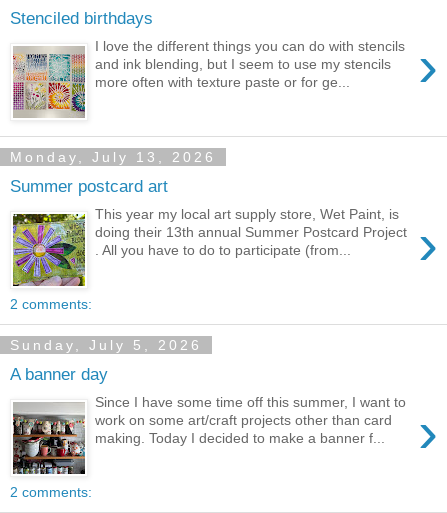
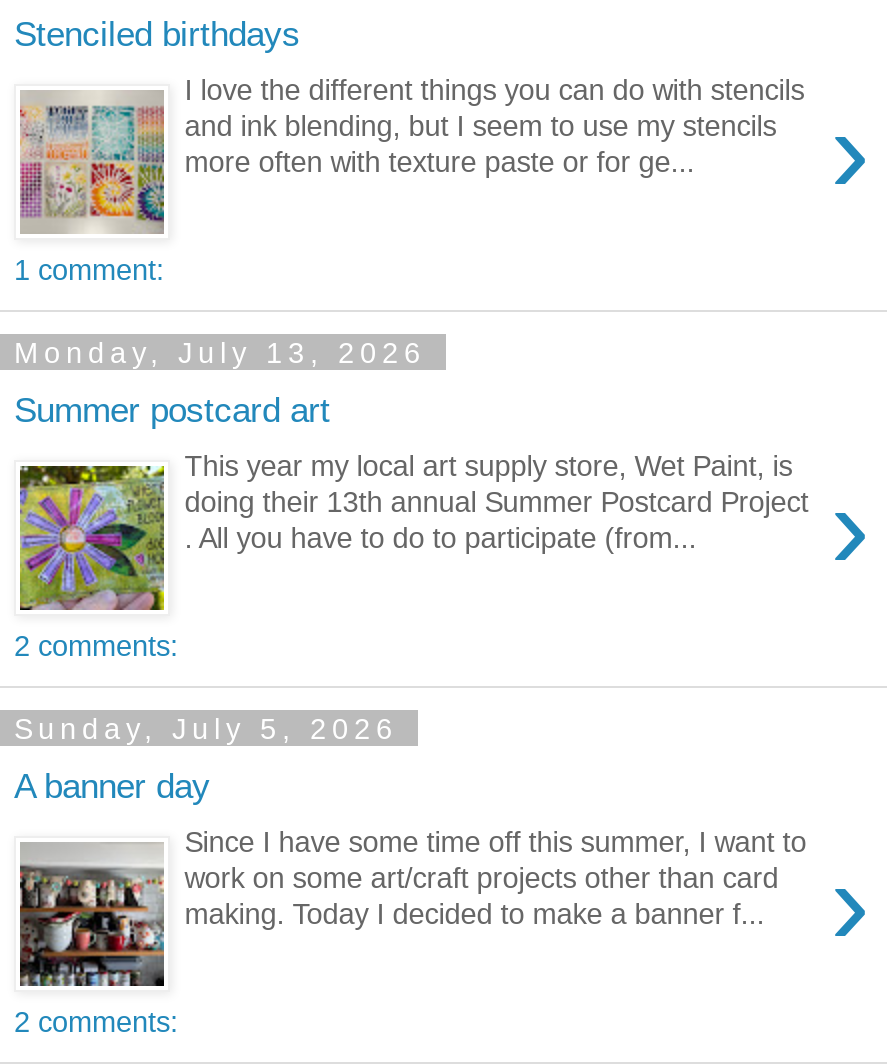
none -> [14,254,164,286] 1 comment:

